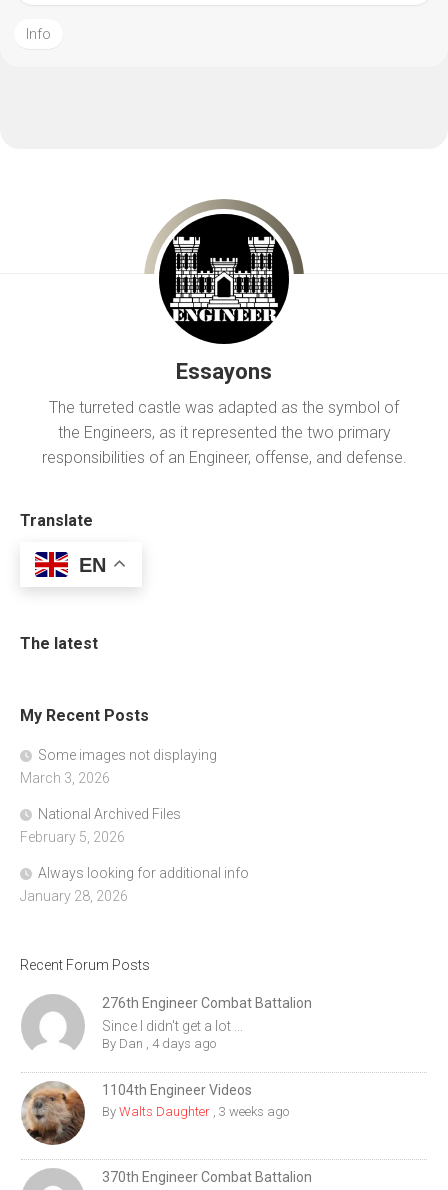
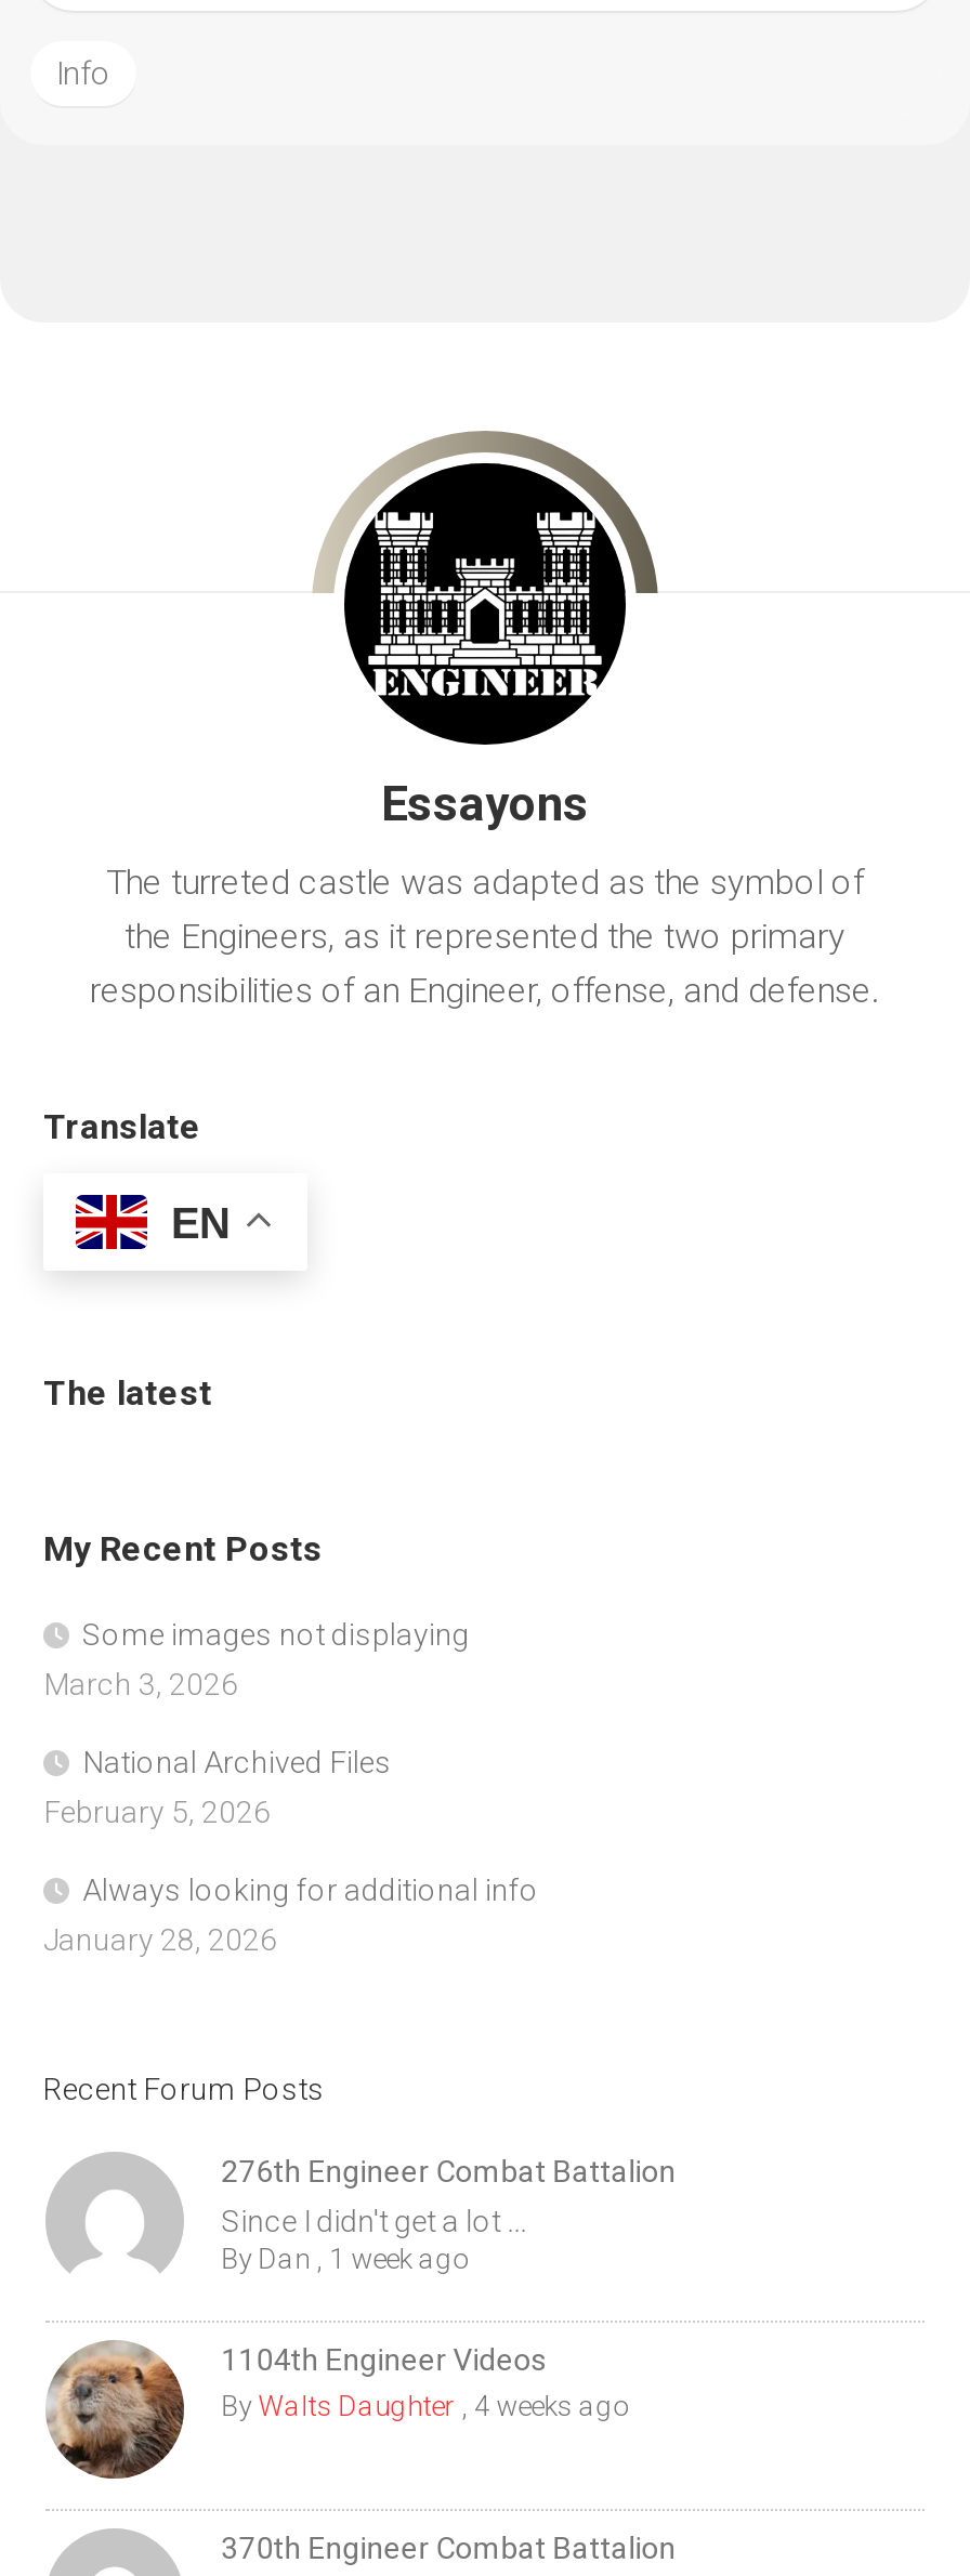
[102,1036,216,1051] By Dan, 4 days ago -> [221,2242,466,2275] By Dan, 1 week ago
[102,1104,289,1119] By Walts Daughter, 3 weeks ago -> [221,2390,626,2422] By Walts Daughter, 4 weeks ago

